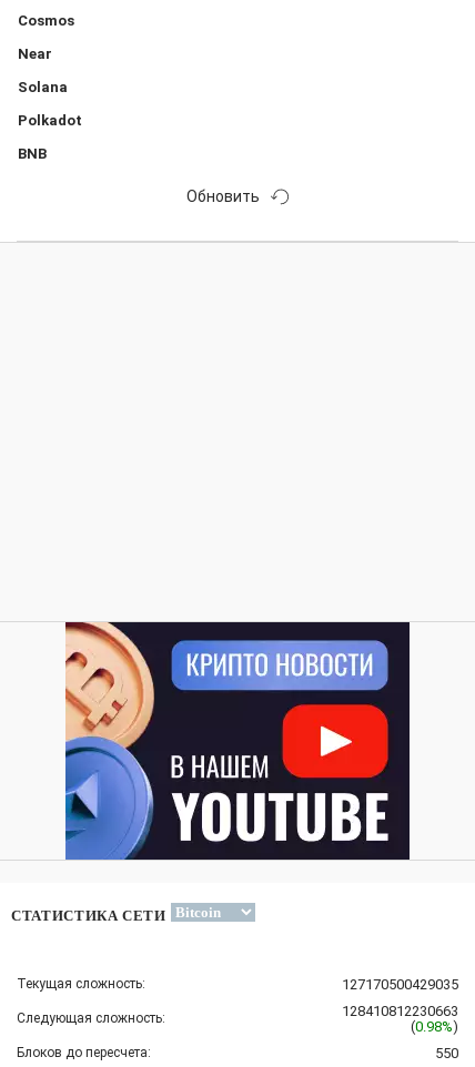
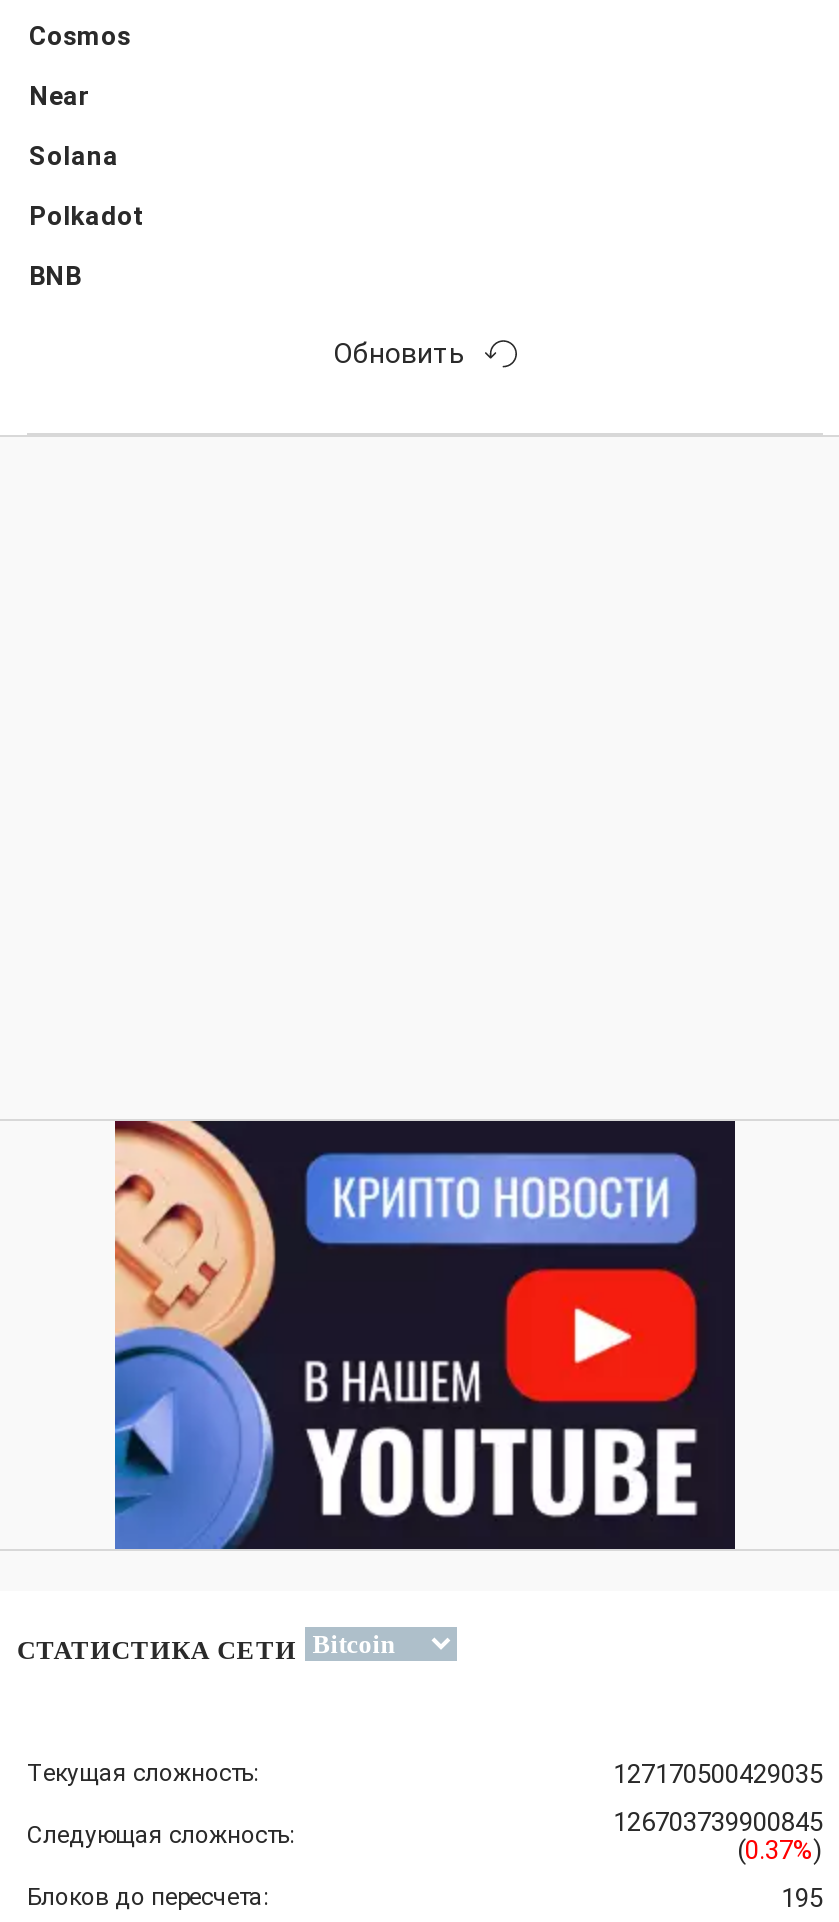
[342,1002,458,1019] 128410812230663 -> [613,1807,823,1837] 126703739900845
[411,1018,458,1035] (0.98%) -> [737,1835,823,1865] (0.37%)
[435,1045,458,1061] 550 -> [781,1883,823,1913] 195

